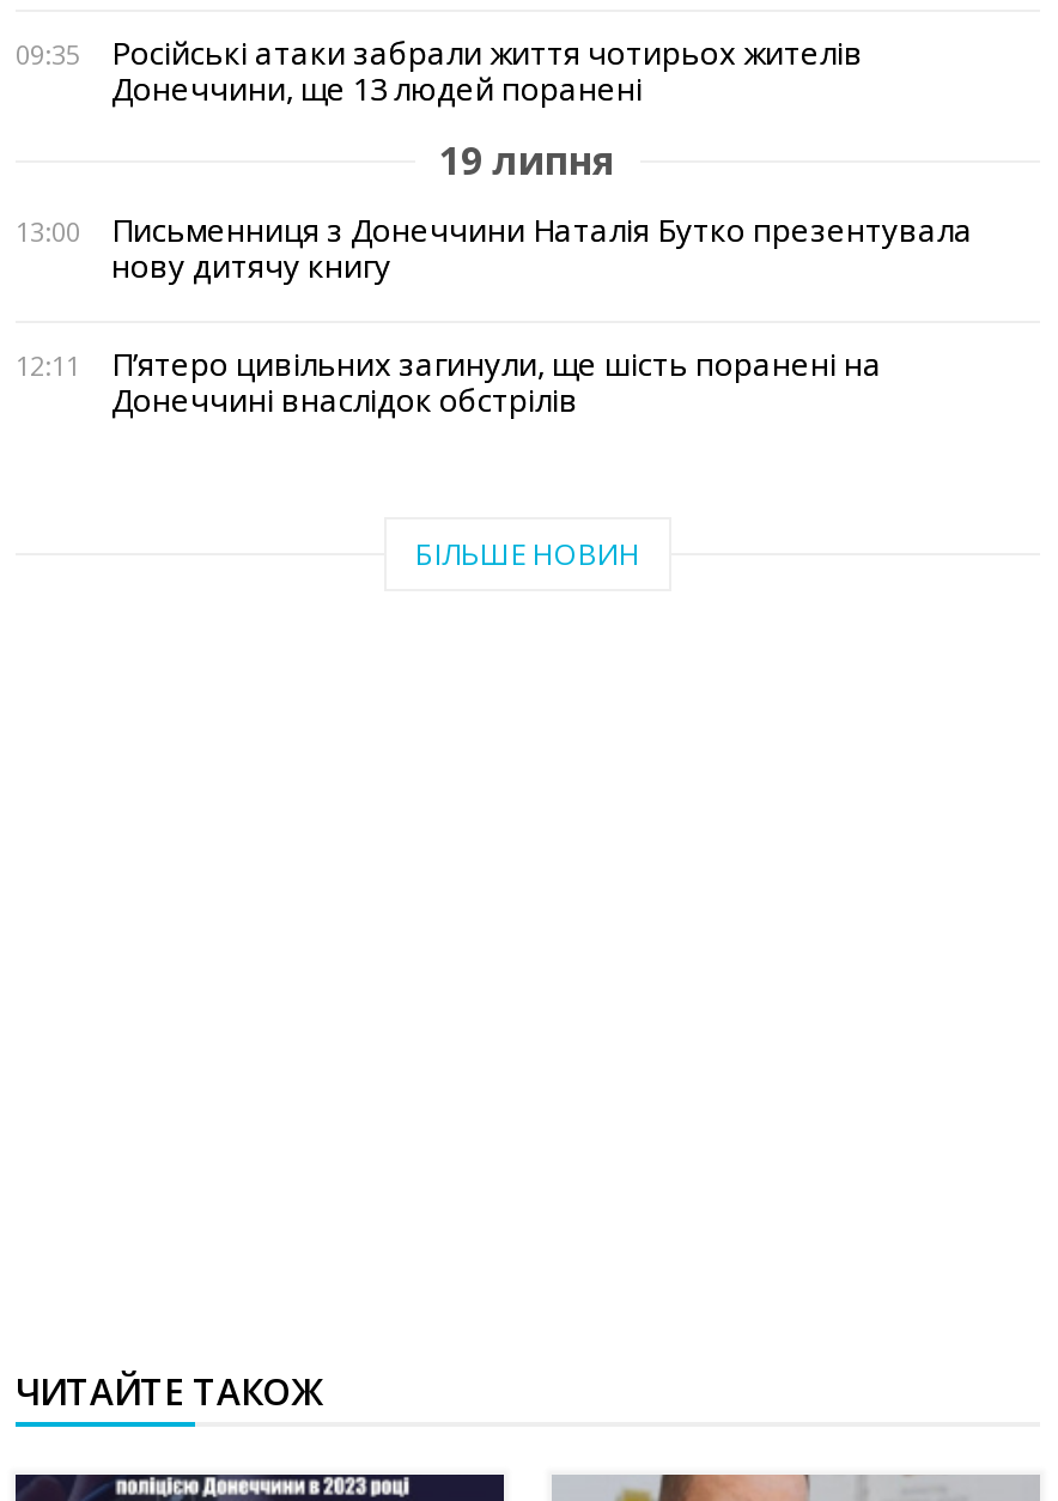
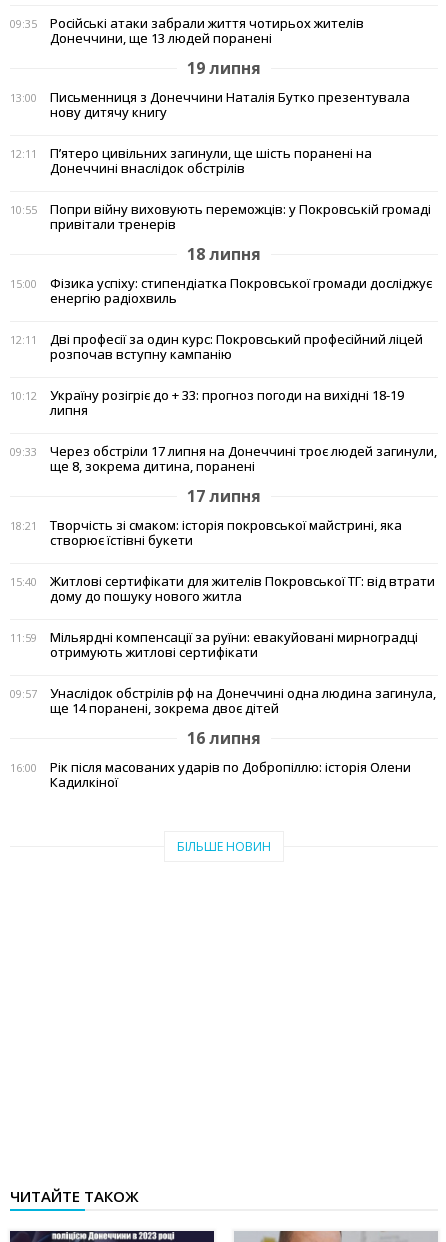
none -> [10,200,437,791] 10:55 | Попри війну виховують переможців: у Покровській громаді | привітали тренерів | 18 липня | 15:00 | Фізика успіху: стипендіатка Покровської громади досліджує | енергію радіохвиль | 12:11 | Дві професії за один курс: Покровський професійний ліцей | розпочав вступну кампанію | 10:12 | Україну розігріє до + 33: прогноз погоди на вихідні 18-19 | липня | 09:33 | Через обстріли 17 липня на Донеччині троє людей загинули, | ще 8, зокрема дитина, поранені | 17 липня | 18:21 | Творчість зі смаком: історія покровської майстрині, яка | створює їстівні букети | 15:40 | Житлові сертифікати для жителів Покровської ТГ: від втрати | дому до пошуку нового житла | 11:59 | Мільярдні компенсації за руїни: евакуйовані мирноградці | отримують житлові сертифікати | 09:57 | Унаслідок обстрілів рф на Донеччині одна людина загинула, | ще 14 поранені, зокрема двоє дітей | 16 липня | 16:00 | Рік після масованих ударів по Добропіллю: історія Олени | Кадилкіної

